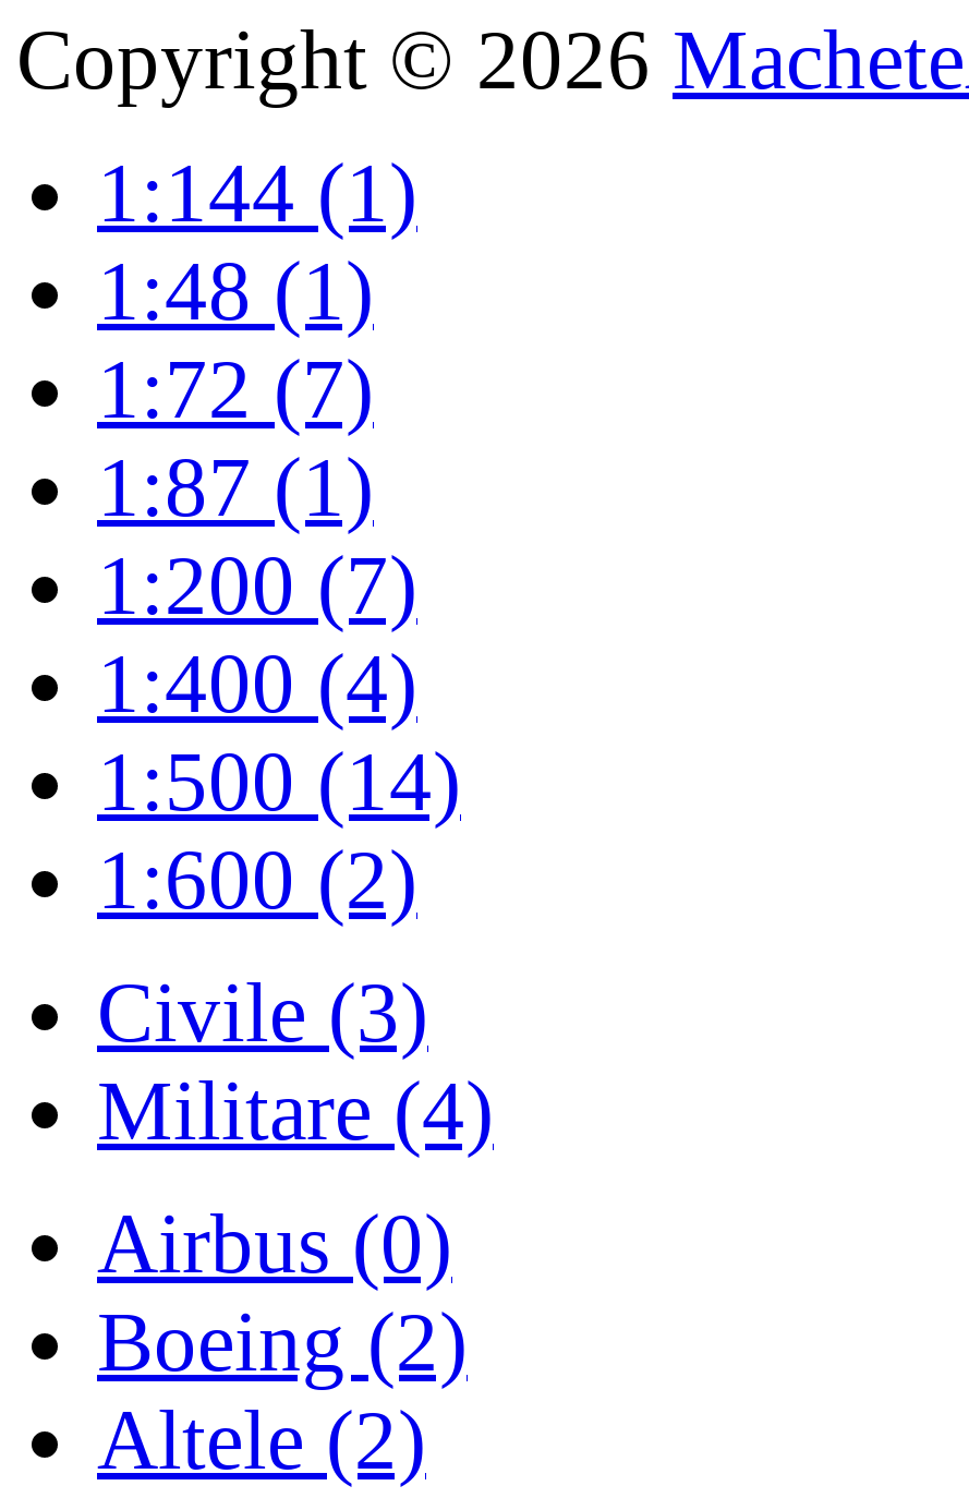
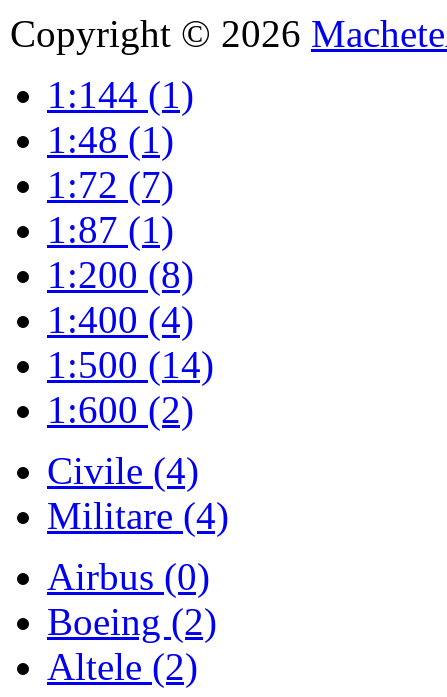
[97,538,417,632] 1:200 (7) -> [47,253,194,296] 1:200 (8)
[97,966,428,1059] Civile (3) -> [47,449,199,492] Civile (4)

